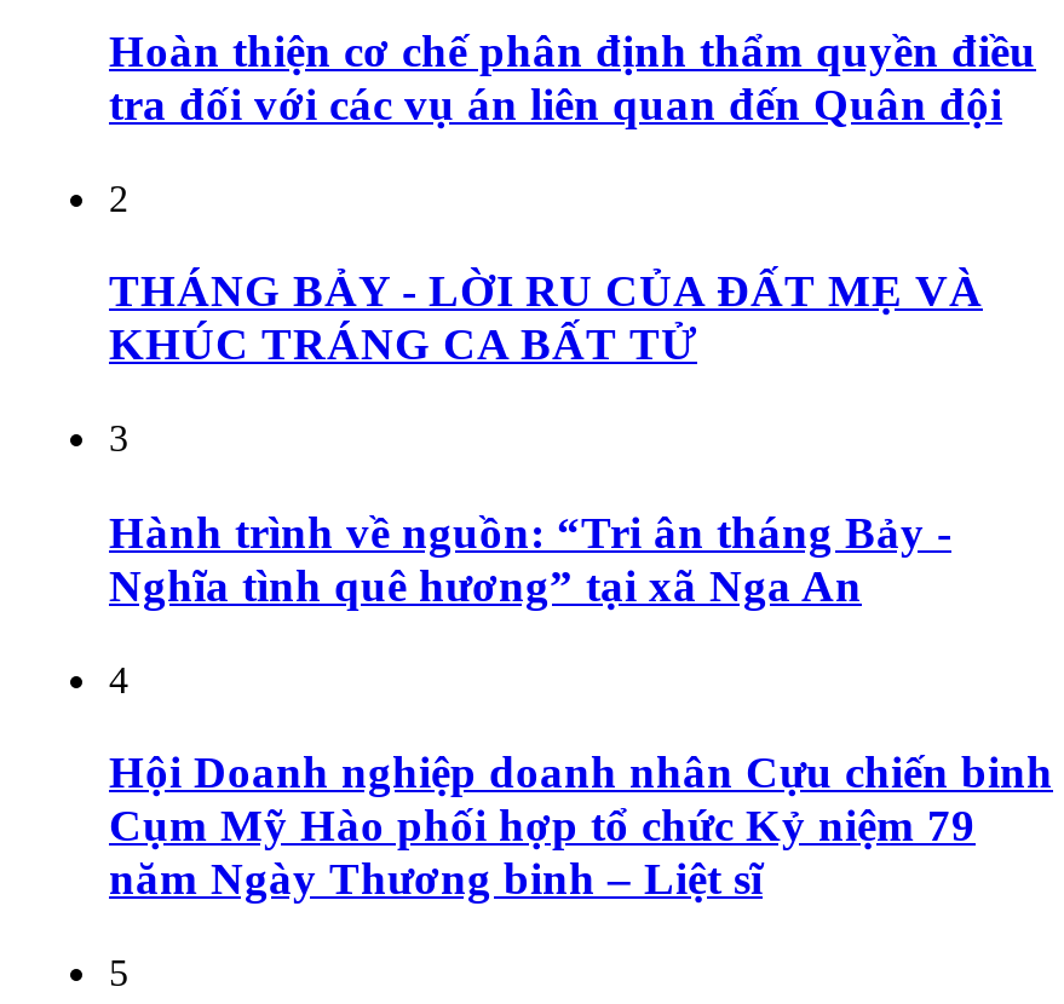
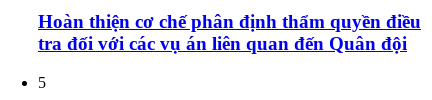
[109,177,1053,904] 2 | THÁNG BẢY - LỜI RU CỦA ĐẤT MẸ VÀ | KHÚC TRÁNG CA BẤT TỬ | 3 | Hành trình về nguồn: “Tri ân tháng Bảy - | Nghĩa tình quê hương” tại xã Nga An | 4 | Hội Doanh nghiệp doanh nhân Cựu chiến binh | Cụm Mỹ Hào phối hợp tổ chức Kỷ niệm 79 | năm Ngày Thương binh – Liệt sĩ -> none

